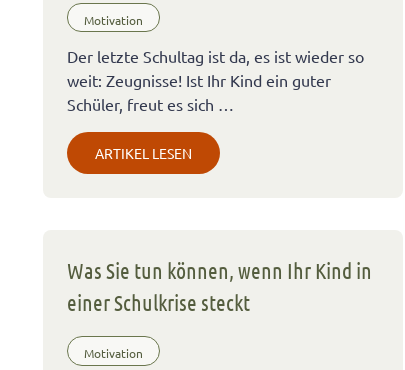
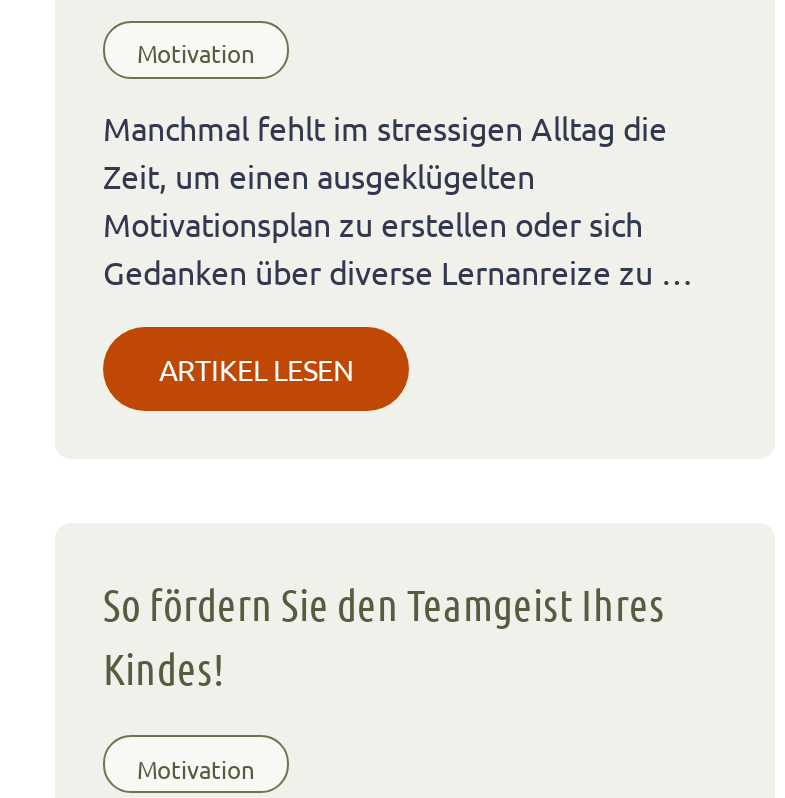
[67,46,364,114] Der letzte Schultag ist da, es ist wieder so | weit: Zeugnisse! Ist Ihr Kind ein guter | Schüler, freut es sich … -> [103,107,693,291] Manchmal fehlt im stressigen Alltag die | Zeit, um einen ausgeklügelten | Motivationsplan zu erstellen oder sich | Gedanken über diverse Lernanreize zu …
[67,257,372,315] Was Sie tun können, wenn Ihr Kind in | einer Schulkrise steckt -> [103,577,665,693] So fördern Sie den Teamgeist Ihres | Kindes!

